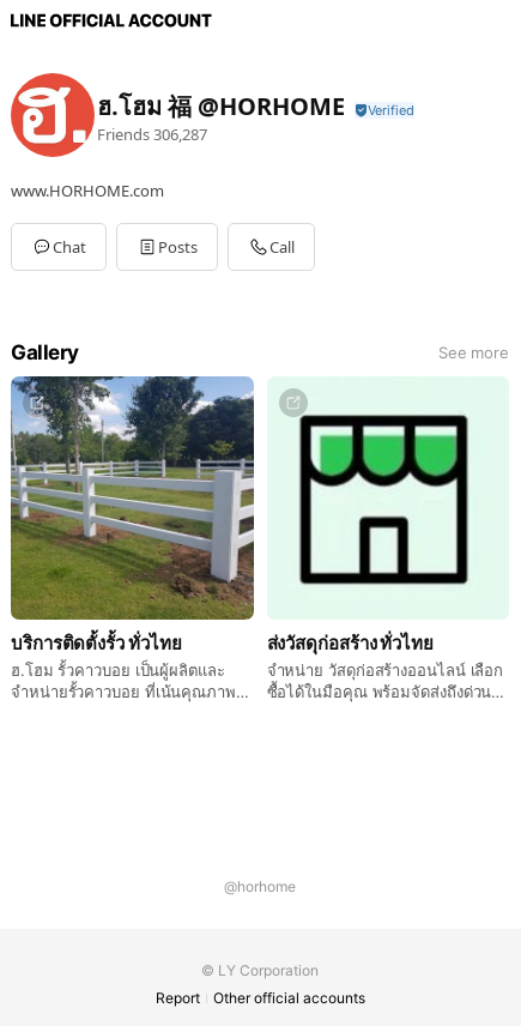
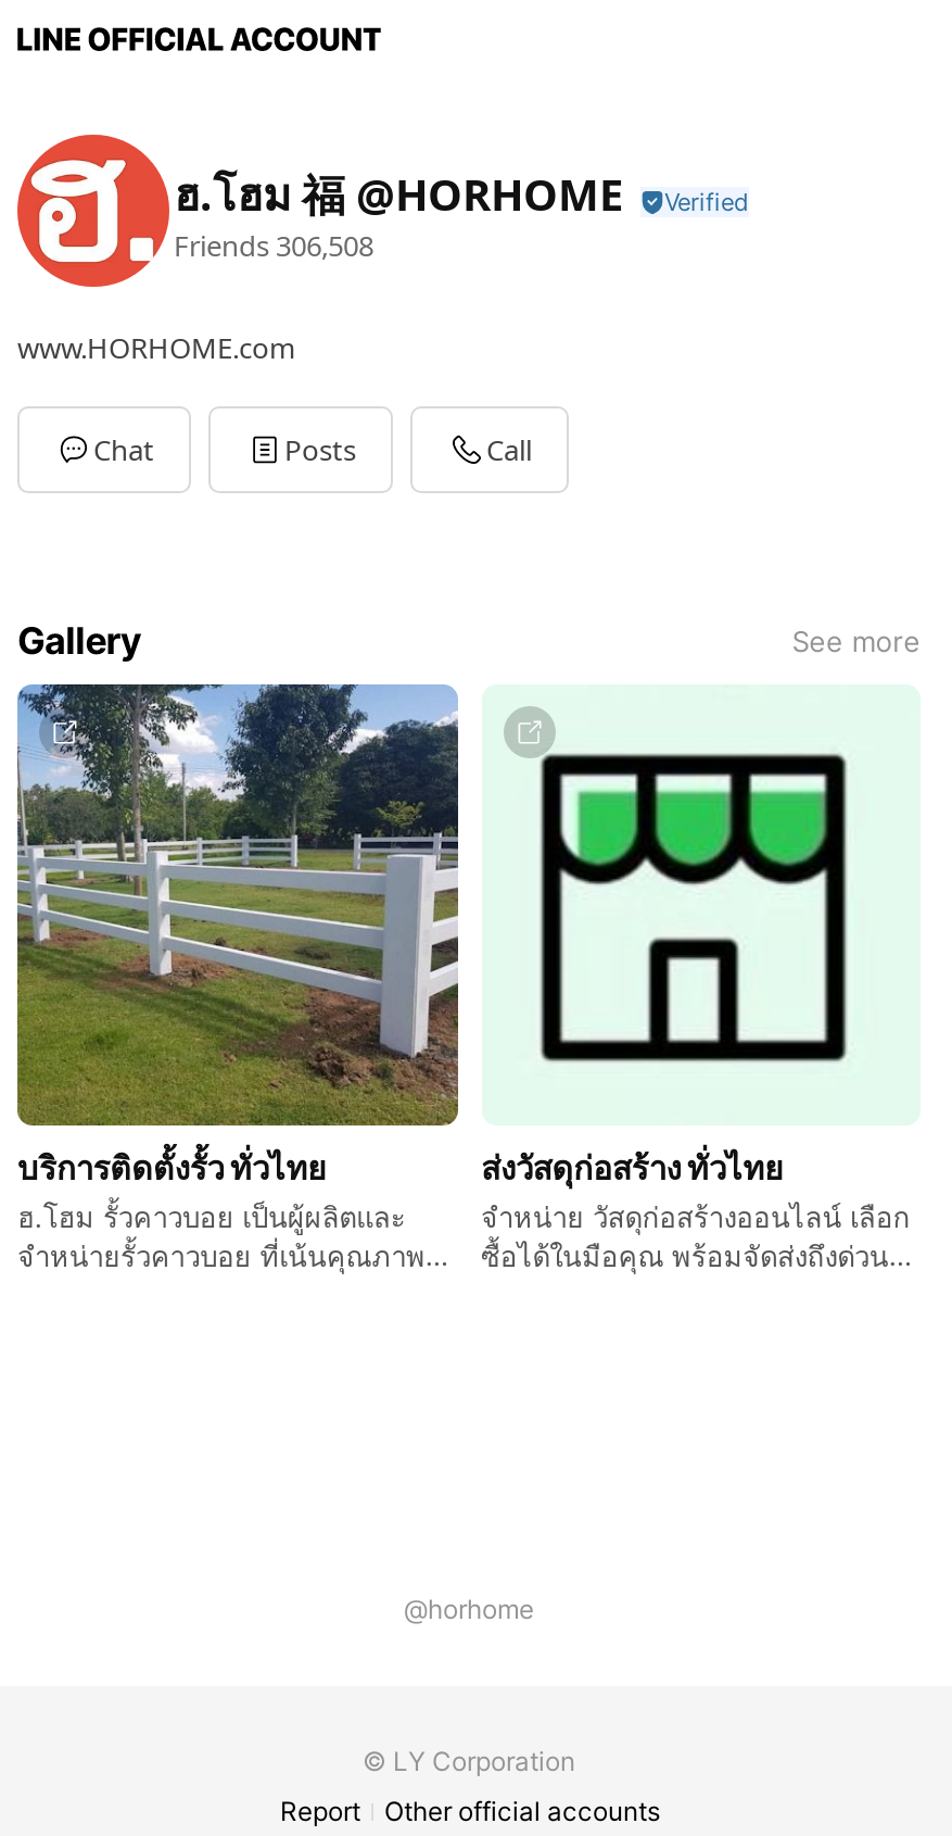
[97,123,207,144] Friends 306,287 -> [174,225,373,264] Friends 306,508

